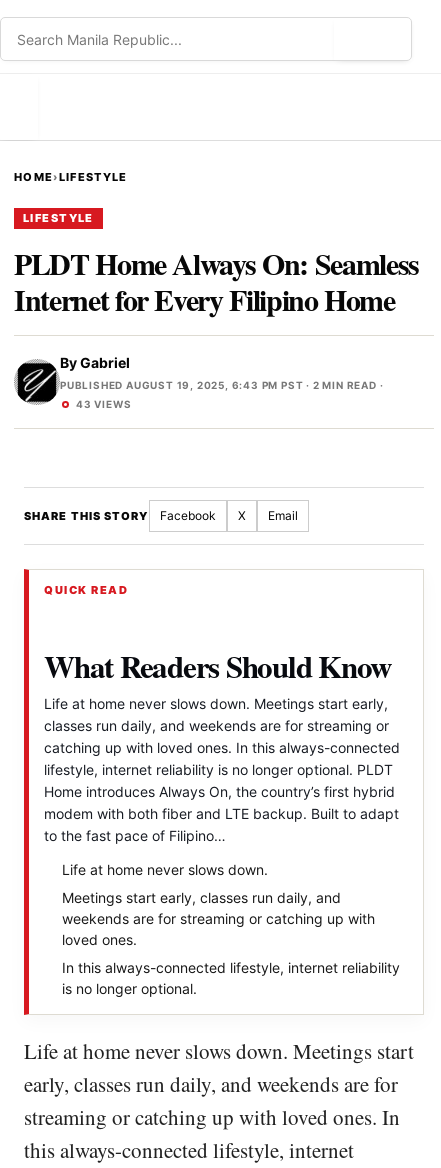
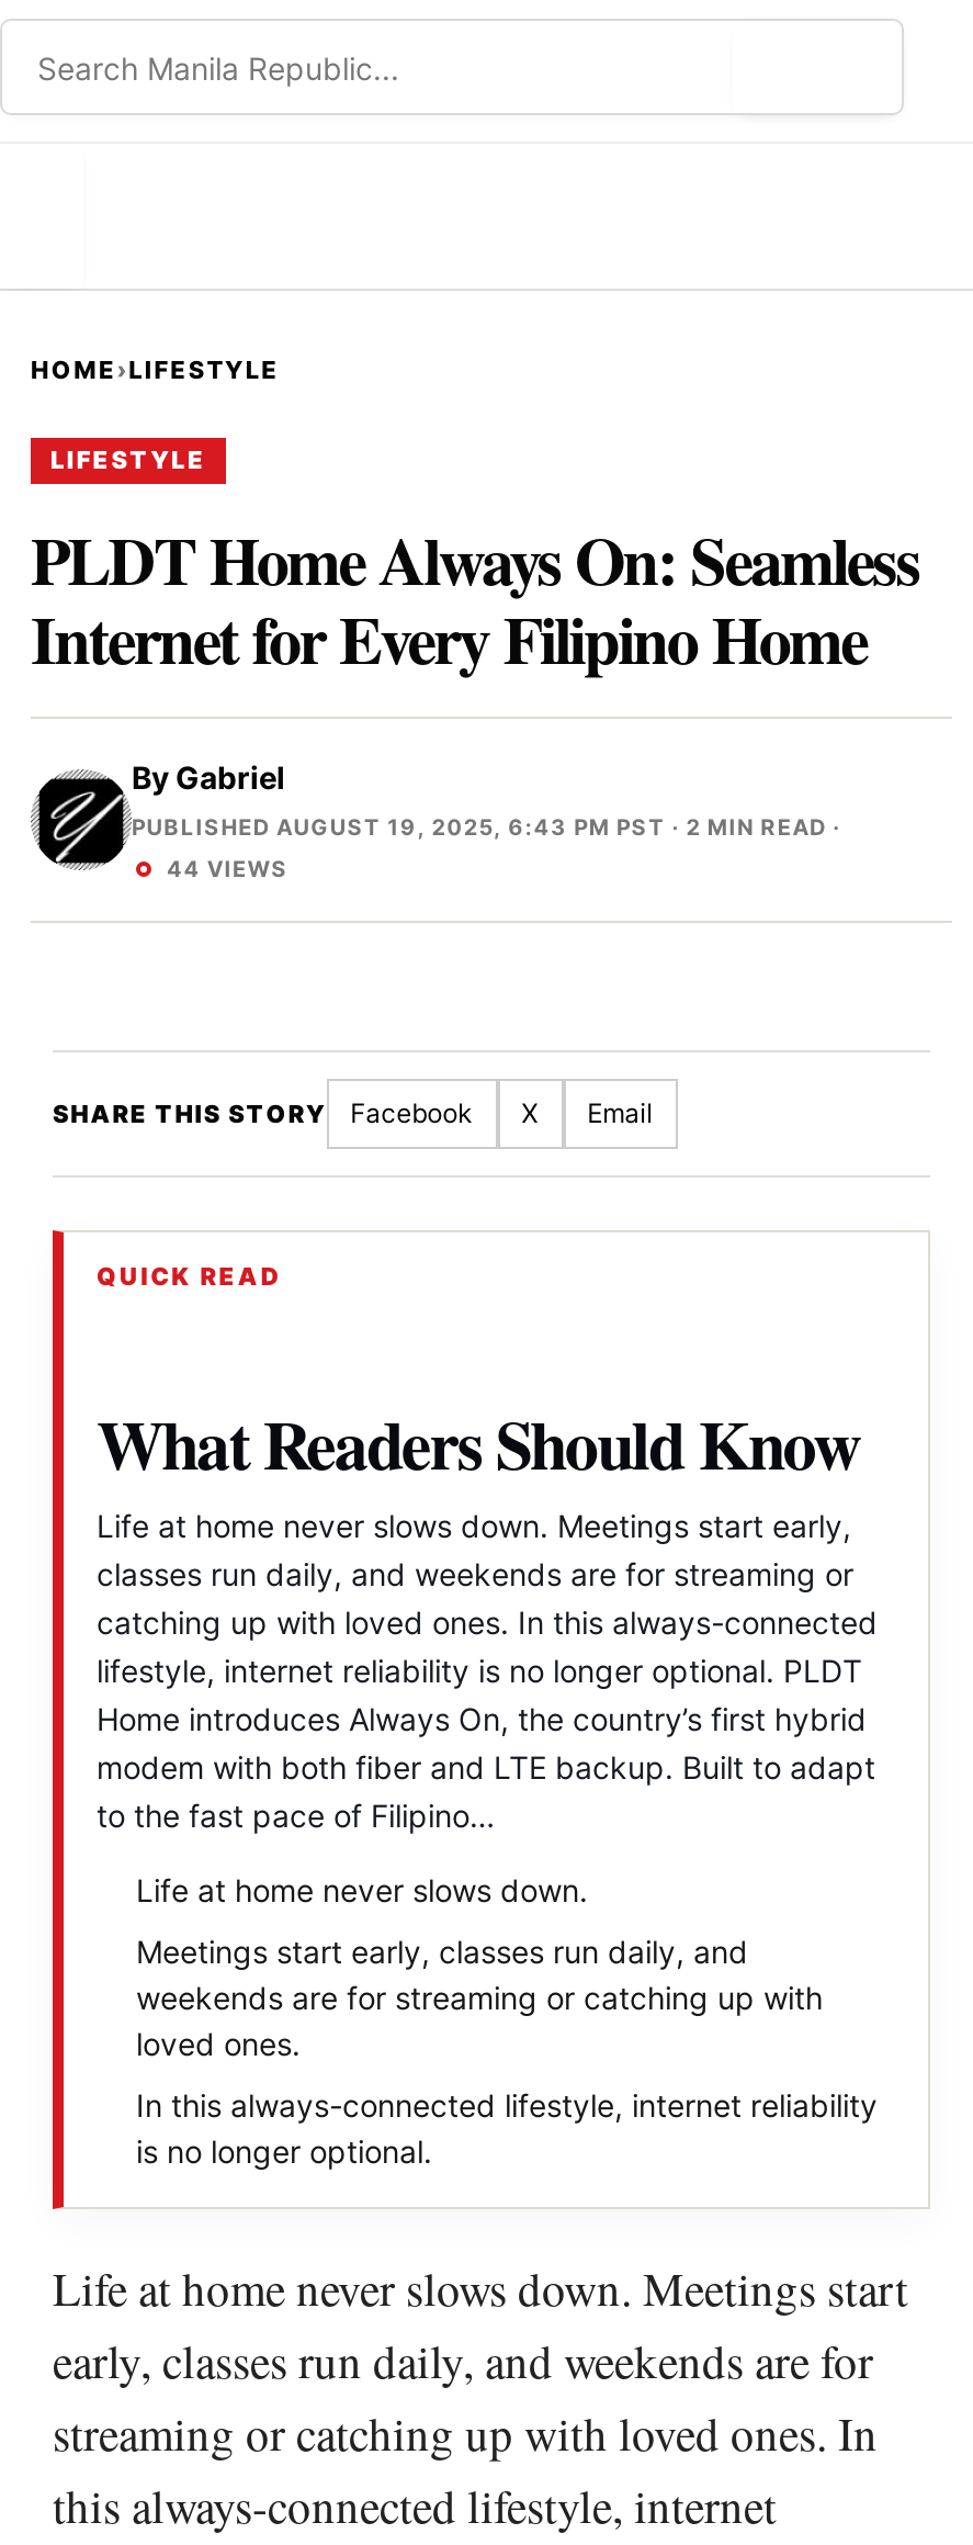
[76,398,131,410] 43 VIEWS -> [167,855,288,881] 44 VIEWS

